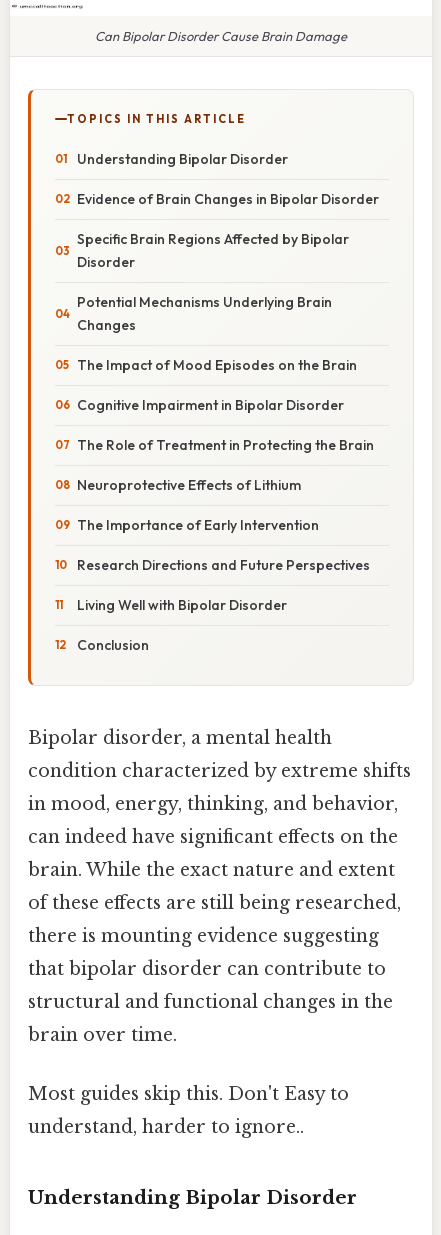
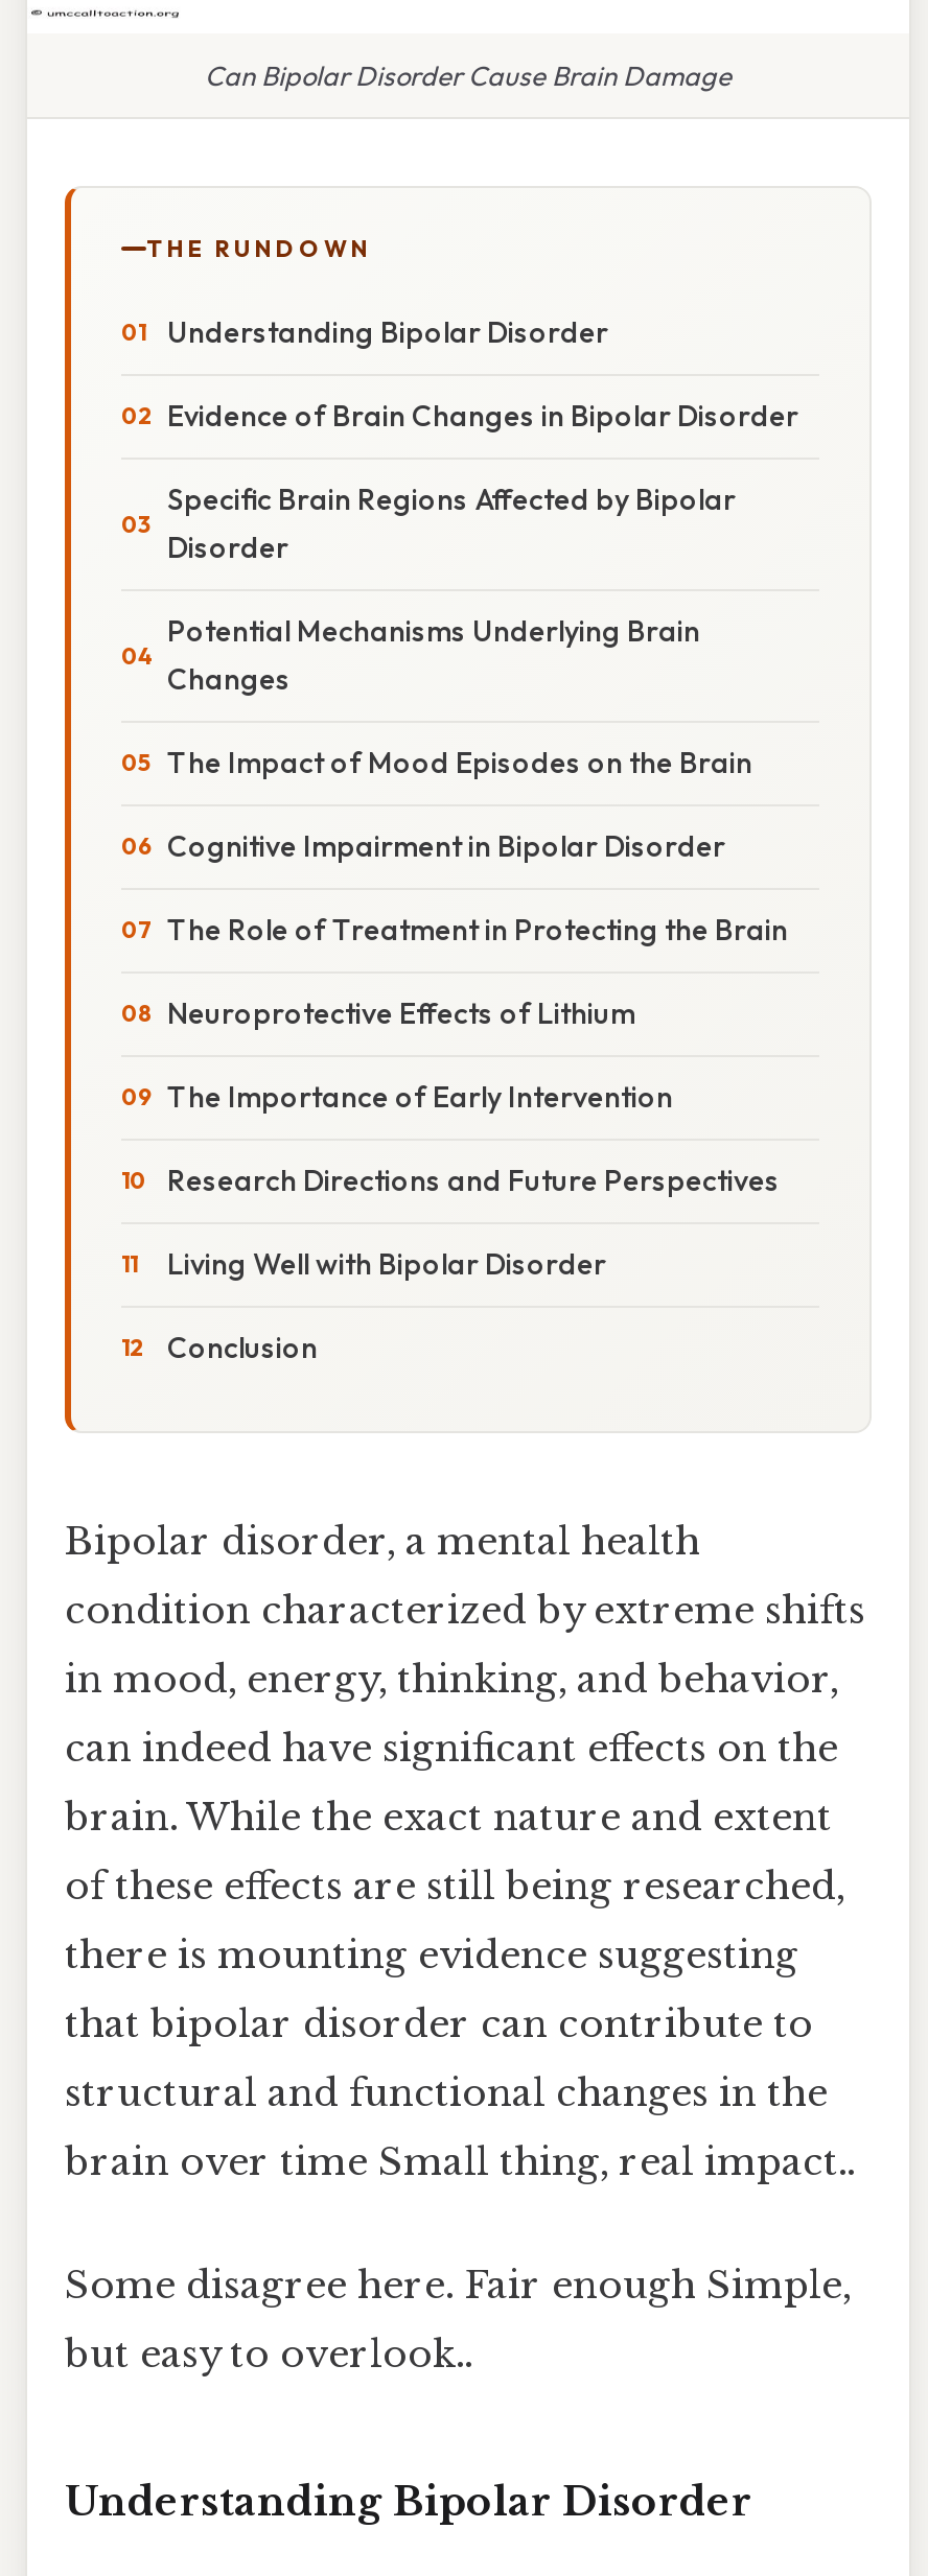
[67,112,246,126] TOPICS IN THIS ARTICLE -> [146,234,372,263] THE RUNDOWN
[28,1024,177,1046] brain over time. -> [65,2139,855,2185] brain over time Small thing, real impact..
[28,1083,349,1105] Most guides skip this. Don't Easy to -> [65,2263,851,2309] Some disagree here. Fair enough Simple,
[28,1116,304,1138] understand, harder to ignore.. -> [65,2332,472,2378] but easy to overlook..

